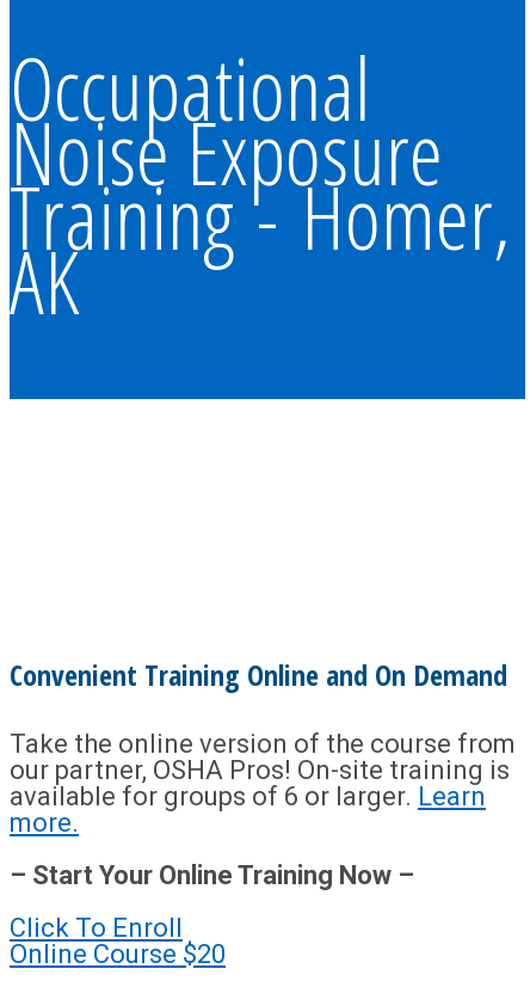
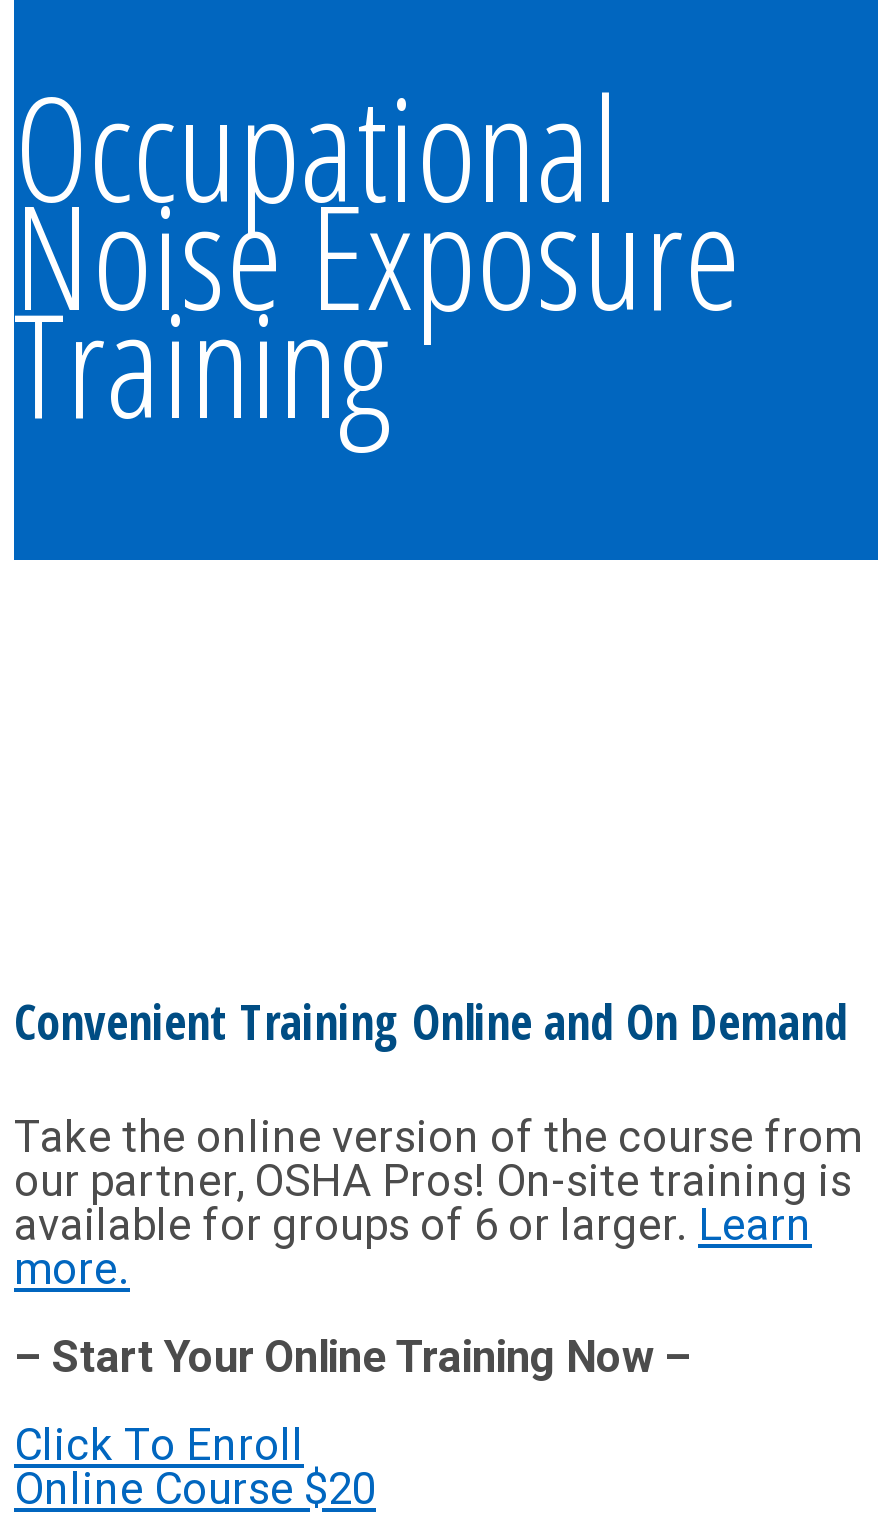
[10,158,511,339] Training - Homer, | AK -> [14,264,390,460] Training

